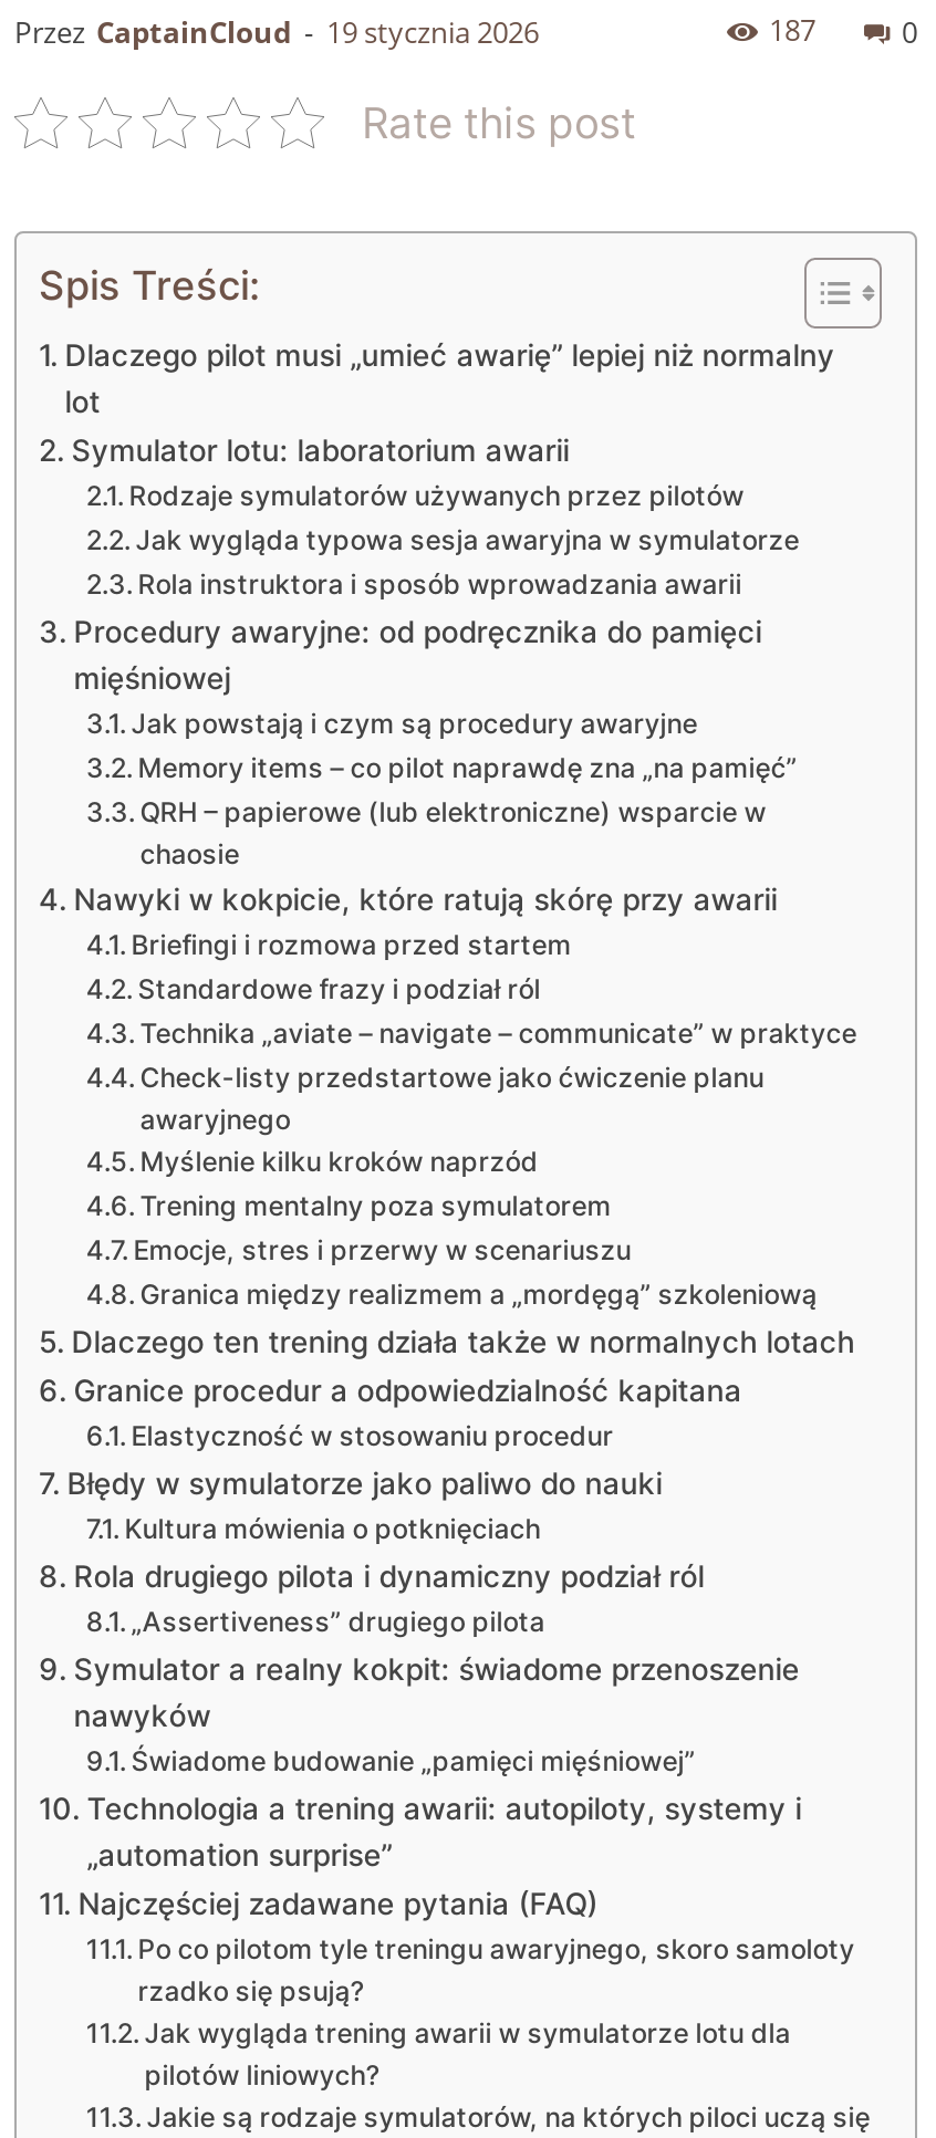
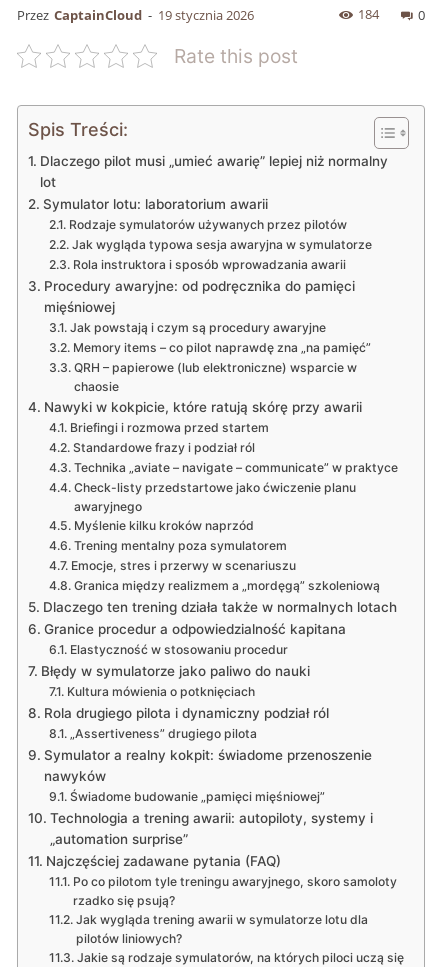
[769,10,815,50] 187 -> [358,5,379,23] 184

